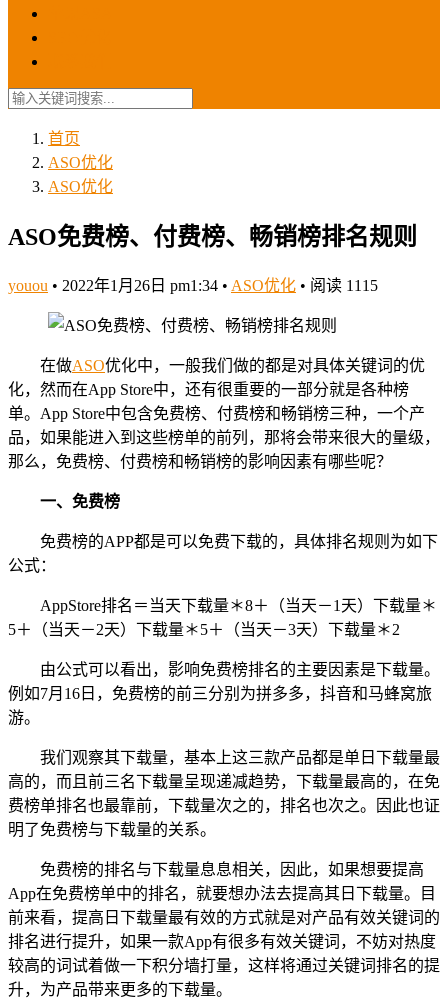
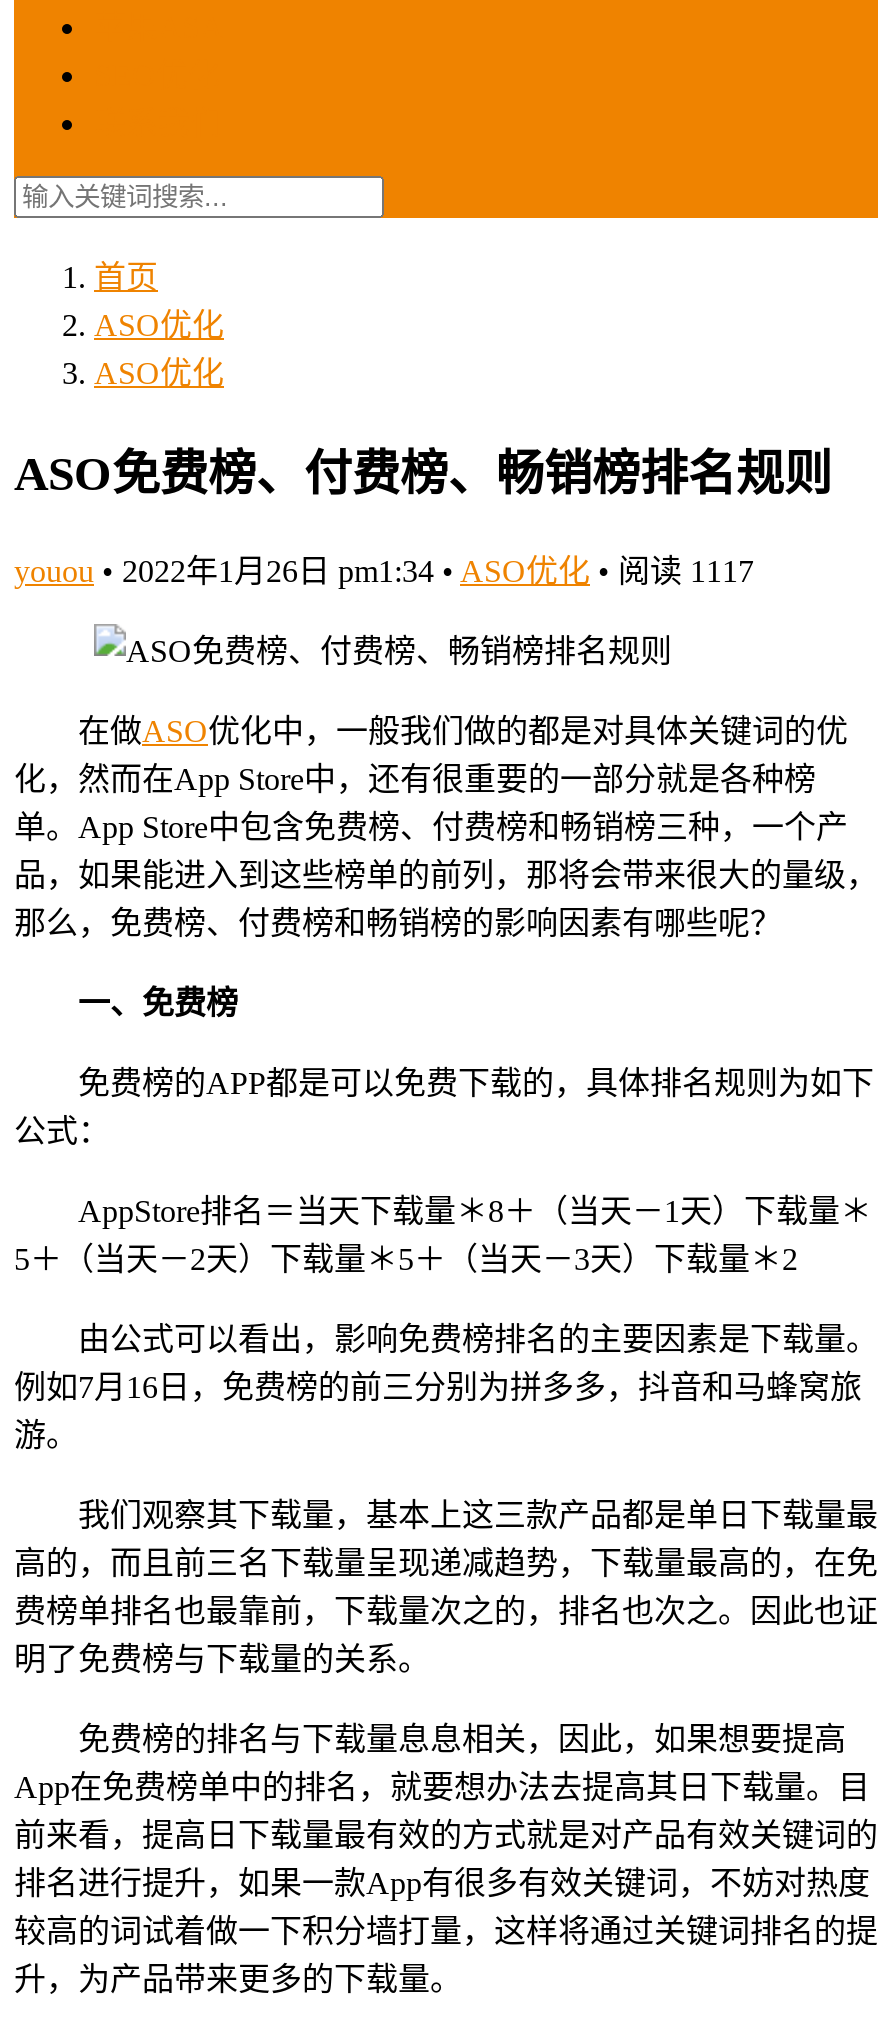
[8,277,378,294] youou • 2022年1月26日 pm1:34 • ASO优化 • 阅读 1115 -> [14,554,754,588] youou • 2022年1月26日 pm1:34 • ASO优化 • 阅读 1117

